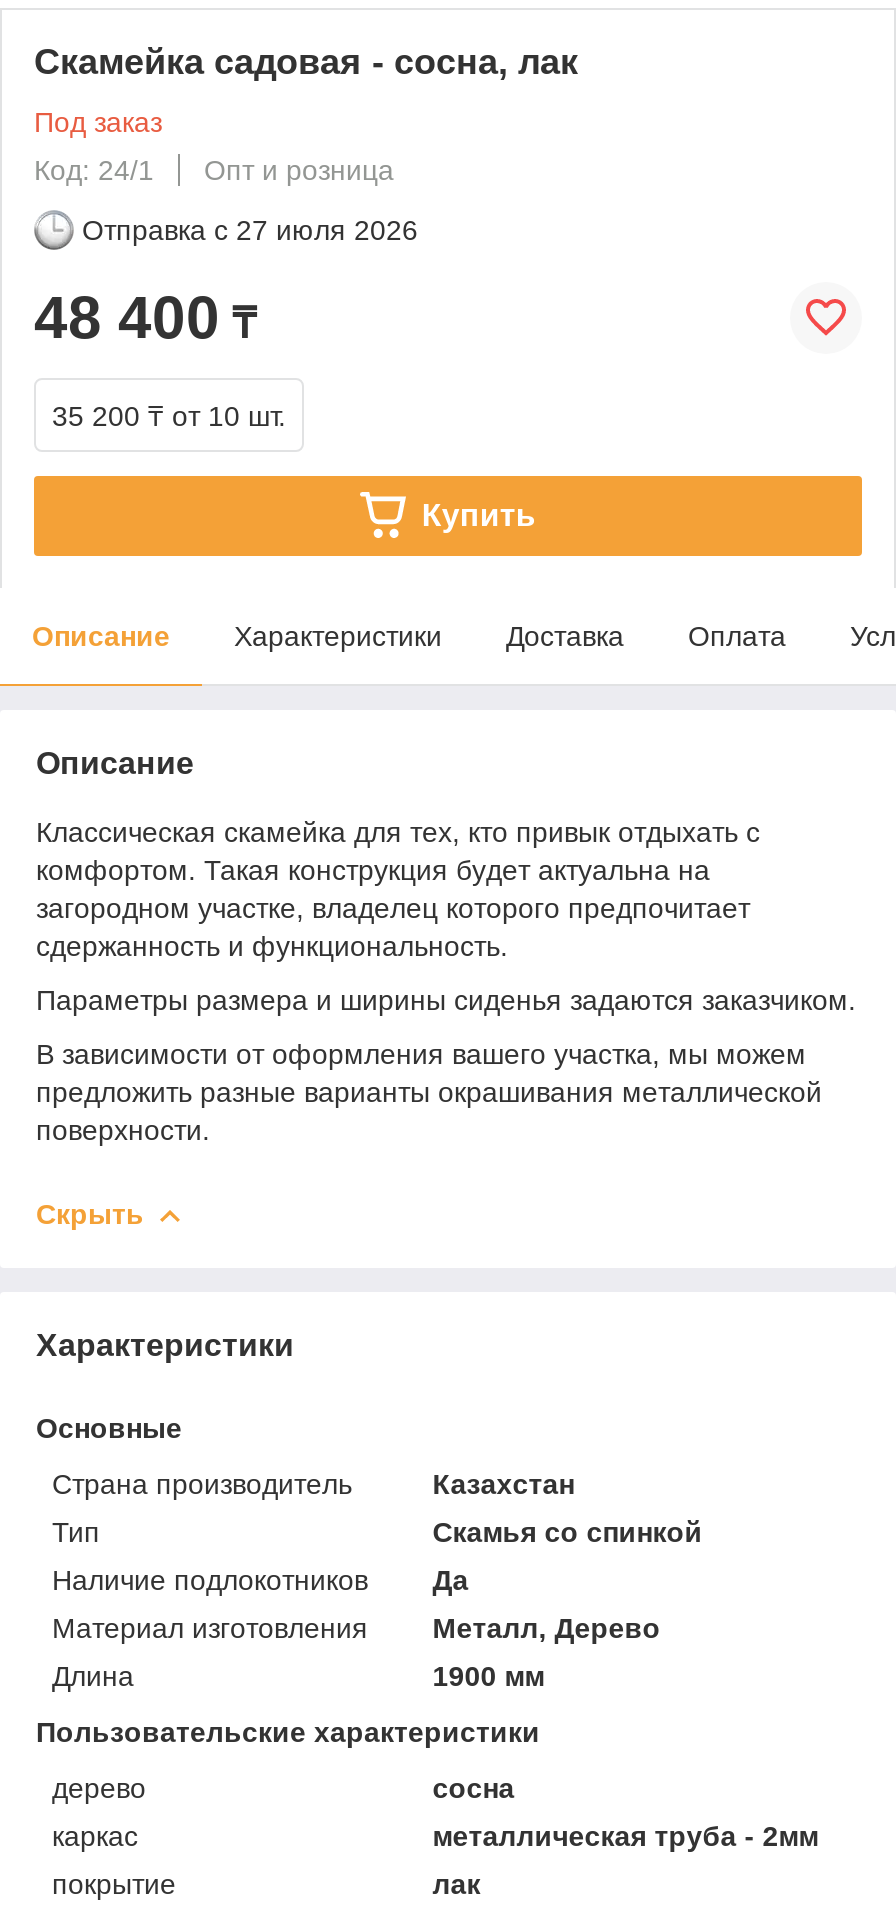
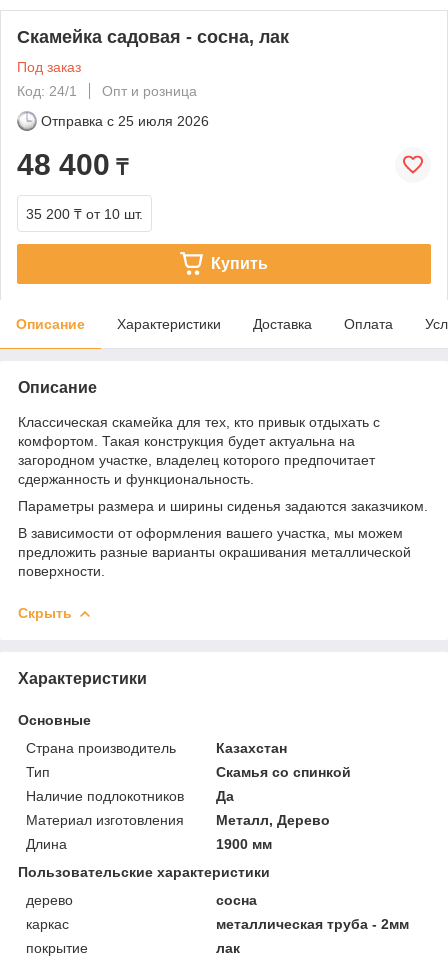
[82,214,418,246] Отправка с 27 июля 2026 -> [41,113,209,129] Отправка с 25 июля 2026

